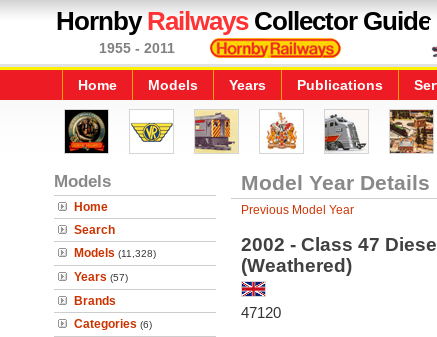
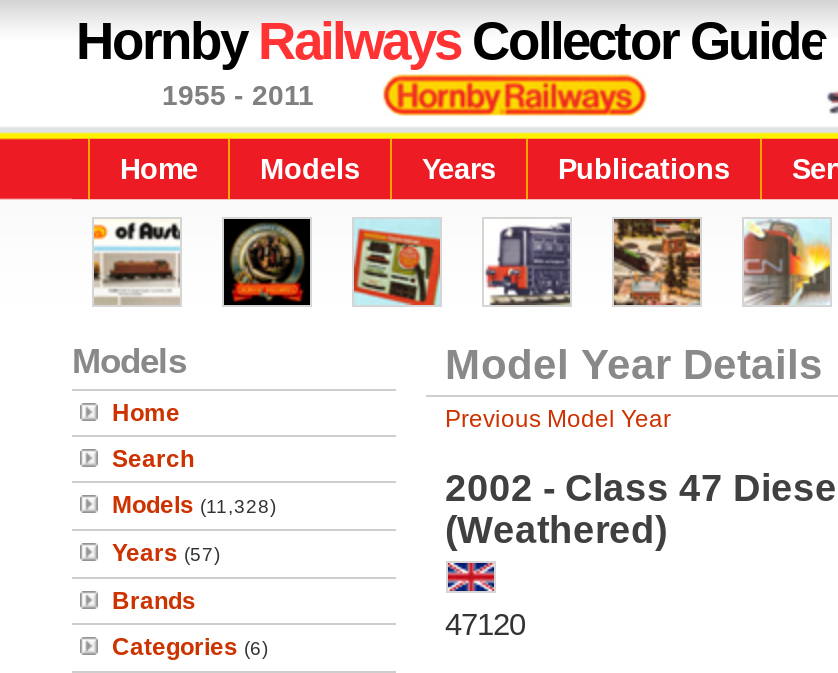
[64,109,109,154] [image] -> [92,219,182,305] [image]
[130,110,173,153] [image] -> [222,217,312,307] [image]
[194,110,238,153] [image] -> [352,219,442,307] [image]
[261,112,303,153] [image] -> [484,221,572,307] [image]
[325,110,368,153] [image] -> [612,217,702,307] [image]
[389,109,434,154] [image] -> [742,219,832,305] [image]

